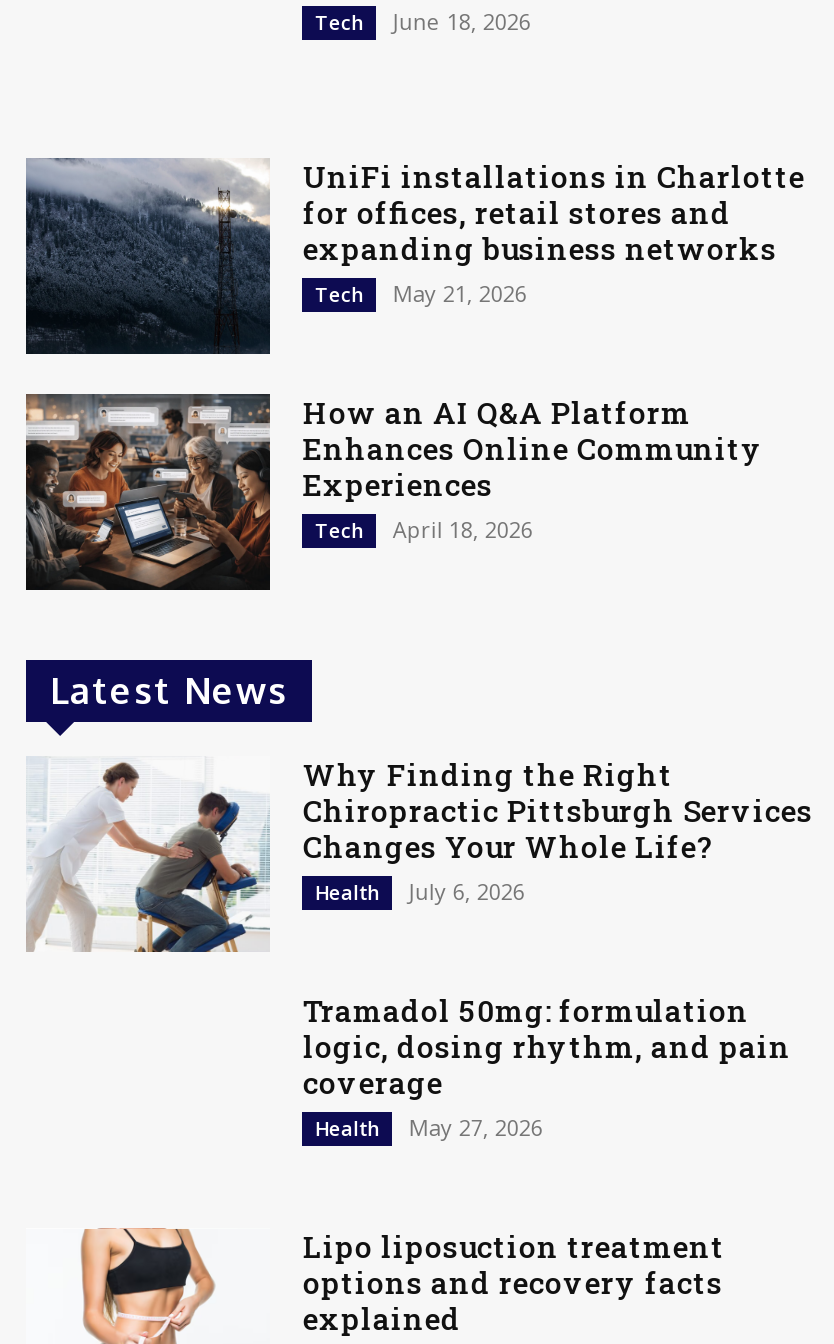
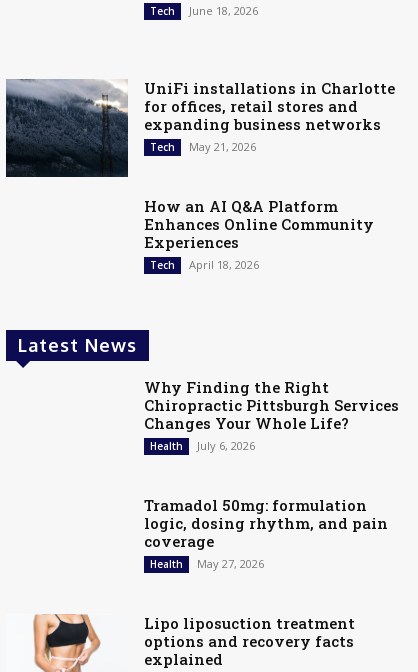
[24,392,272,592] [image] -> none
[26,760,270,954] [image] -> none

